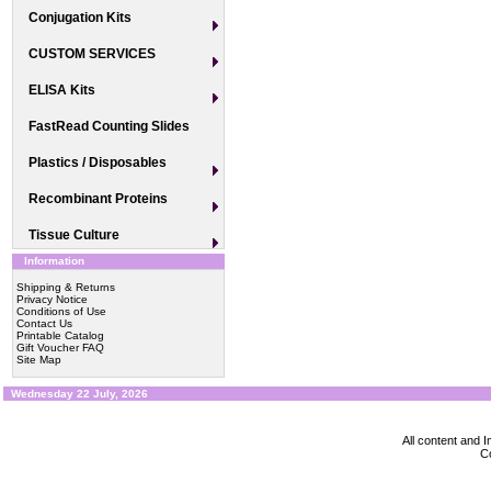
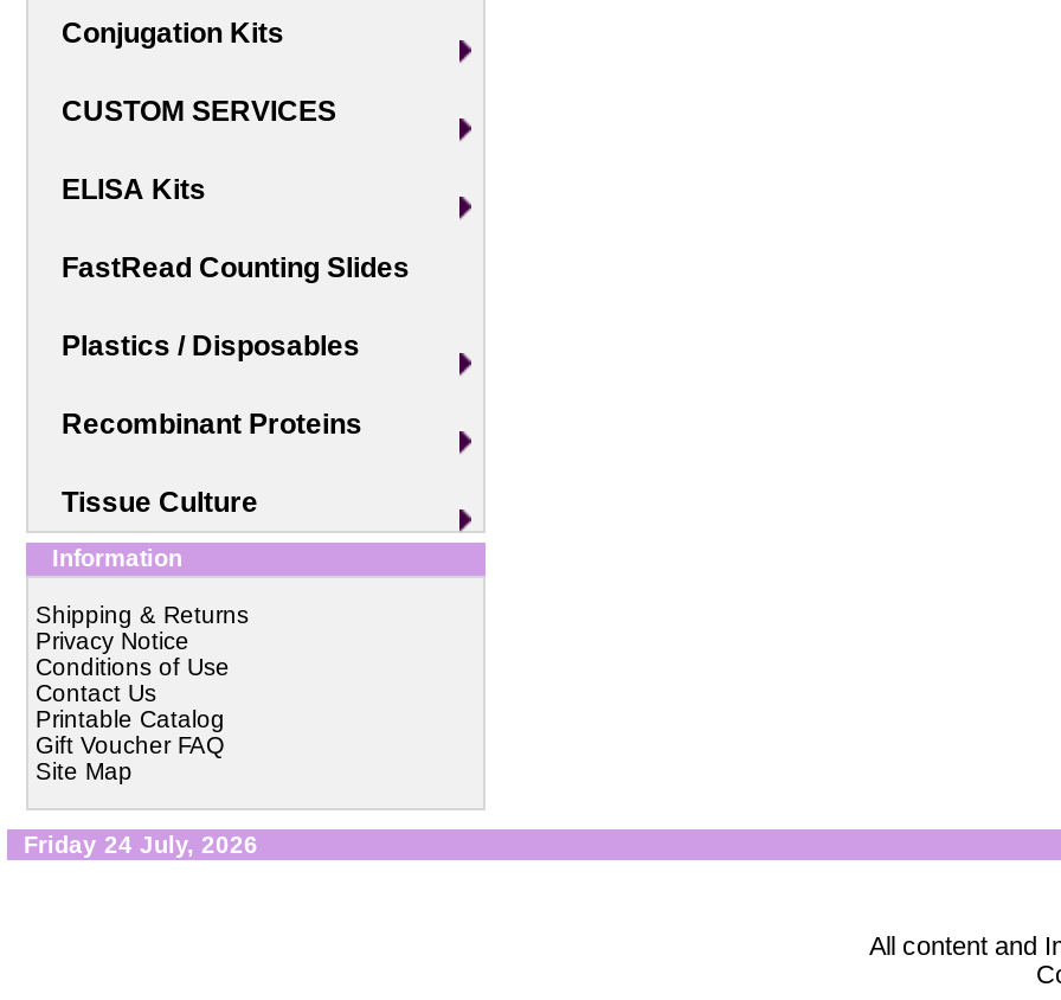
[4,388,148,400] Wednesday 22 July, 2026 -> [9,832,258,858] Friday 24 July, 2026

